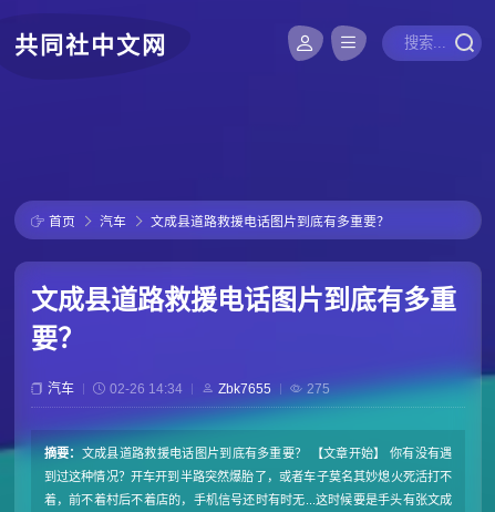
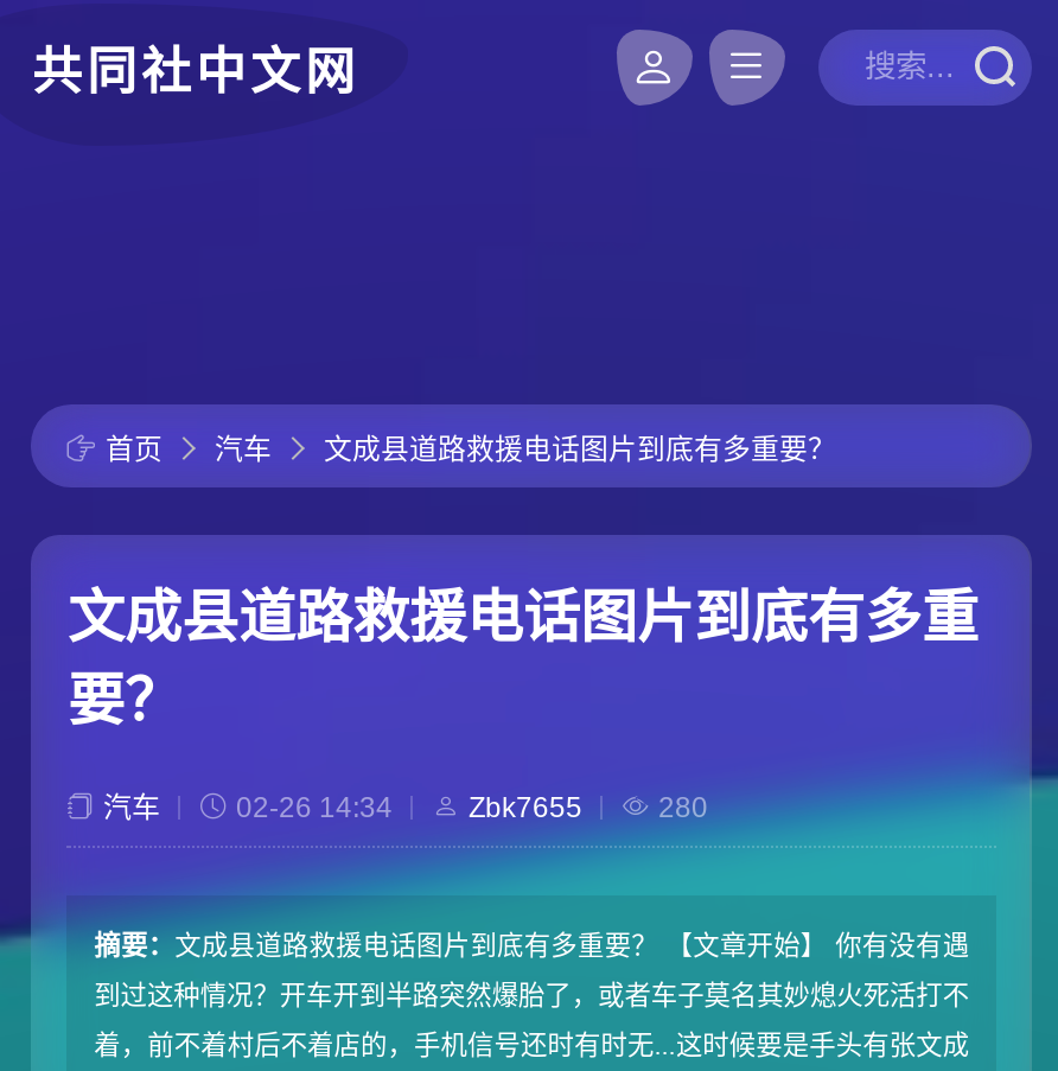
[307,381,330,397] 275 -> [658,791,708,824] 280

